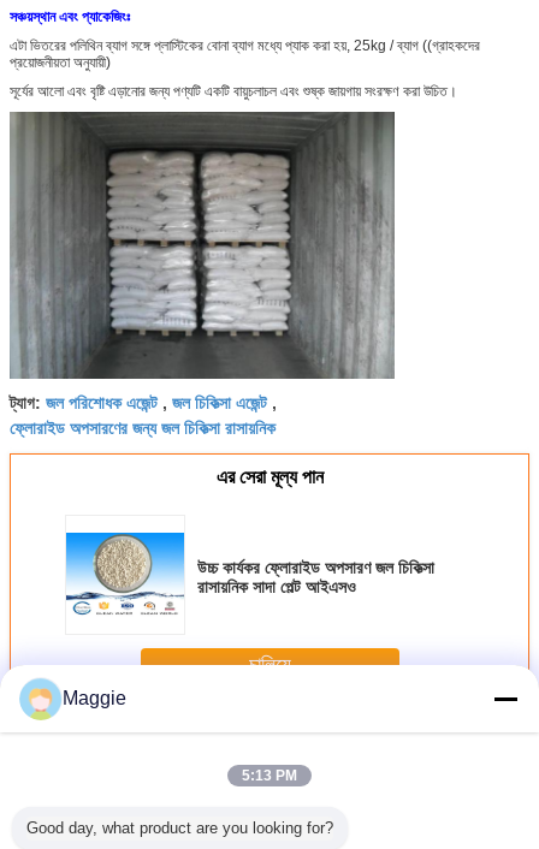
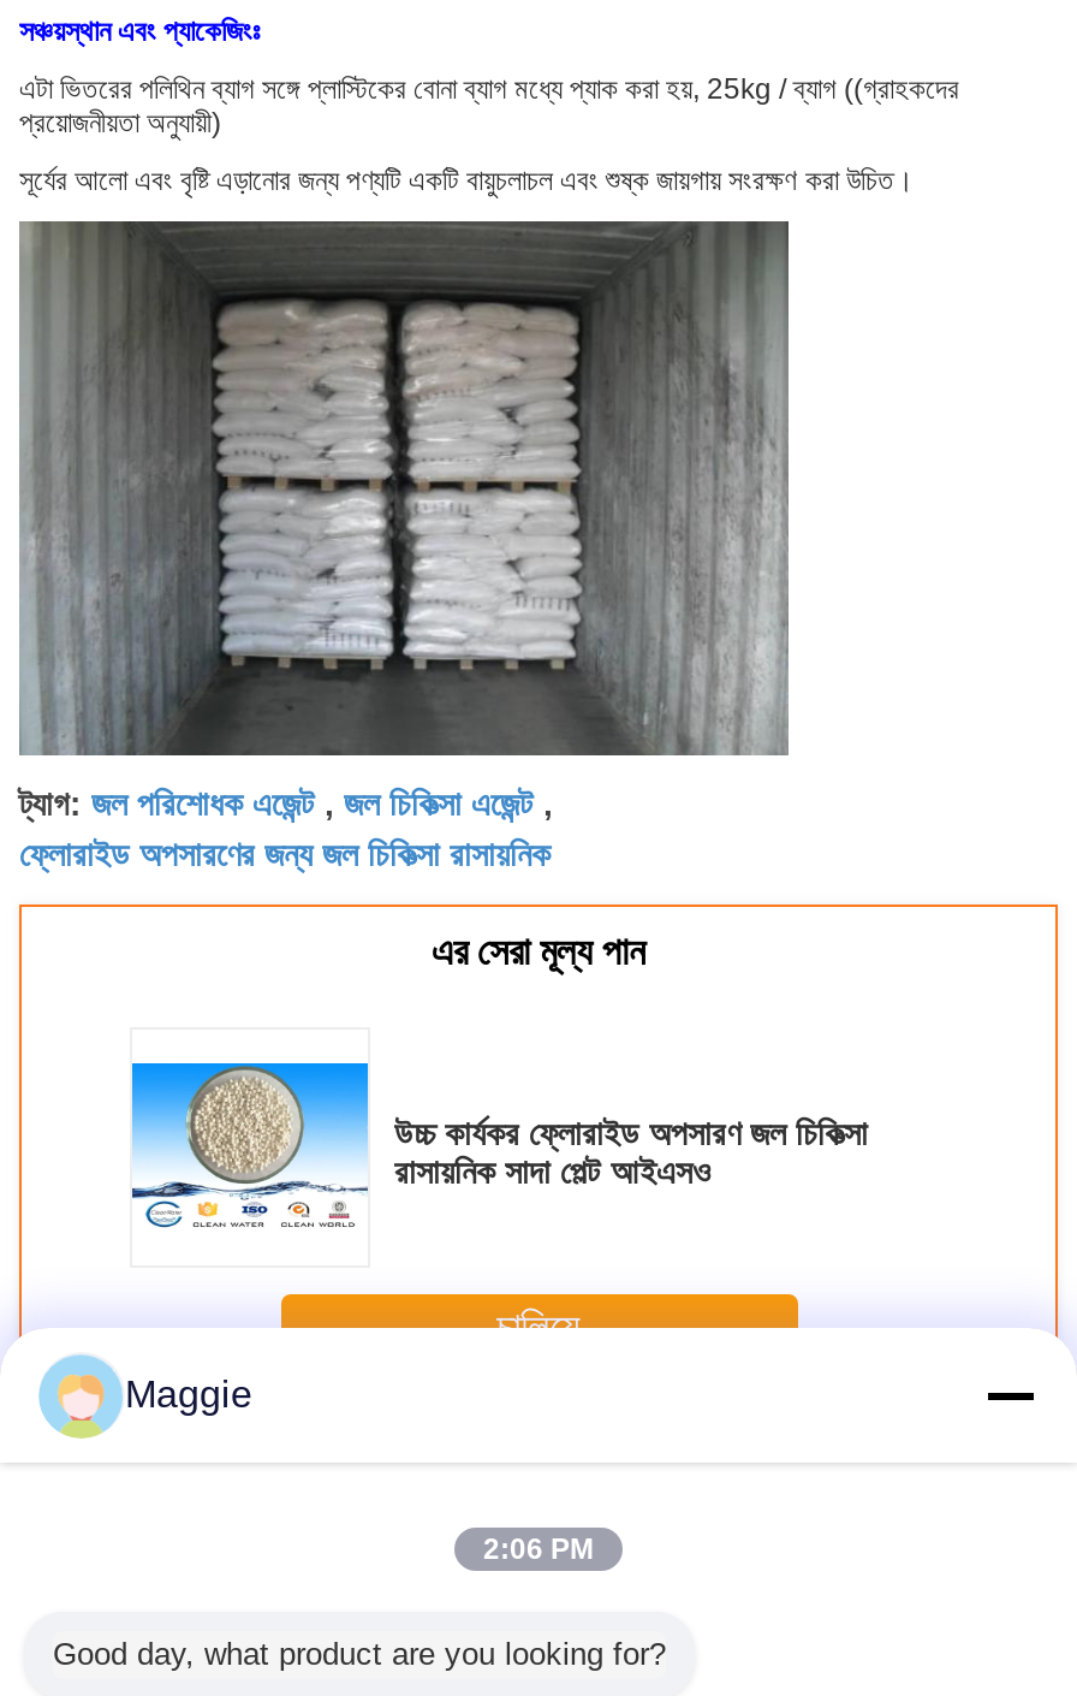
[242,767,297,784] 5:13 PM -> [483,1532,594,1566] 2:06 PM

